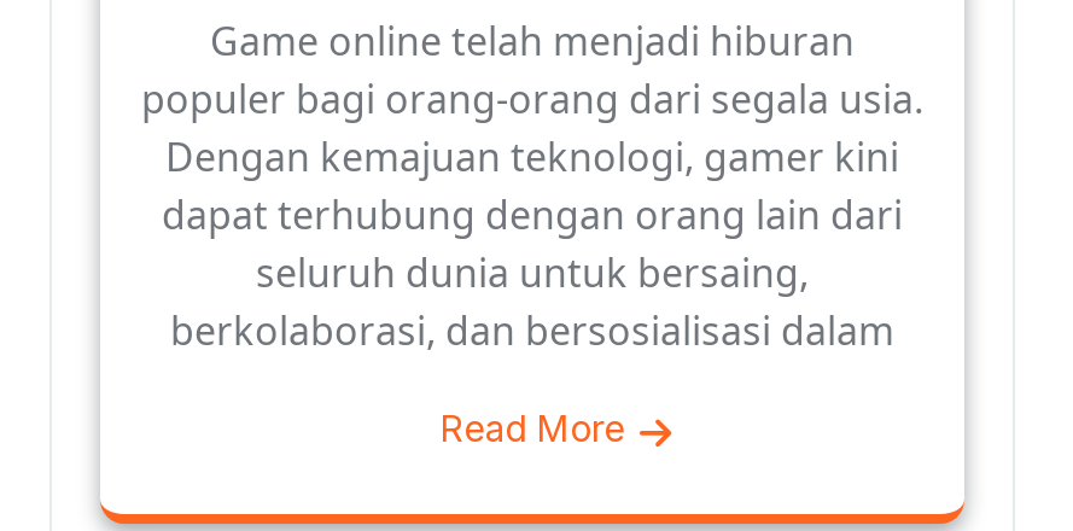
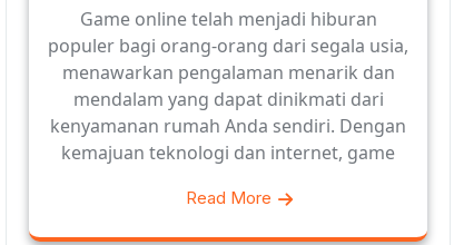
[141,72,923,357] populer bagi orang-orang dari segala usia. | Dengan kemajuan teknologi, gamer kini | dapat terhubung dengan orang lain dari | seluruh dunia untuk bersaing, | berkolaborasi, dan bersosialisasi dalam -> [48,33,408,165] populer bagi orang-orang dari segala usia, | menawarkan pengalaman menarik dan | mendalam yang dapat dinikmati dari | kenyamanan rumah Anda sendiri. Dengan | kemajuan teknologi dan internet, game

